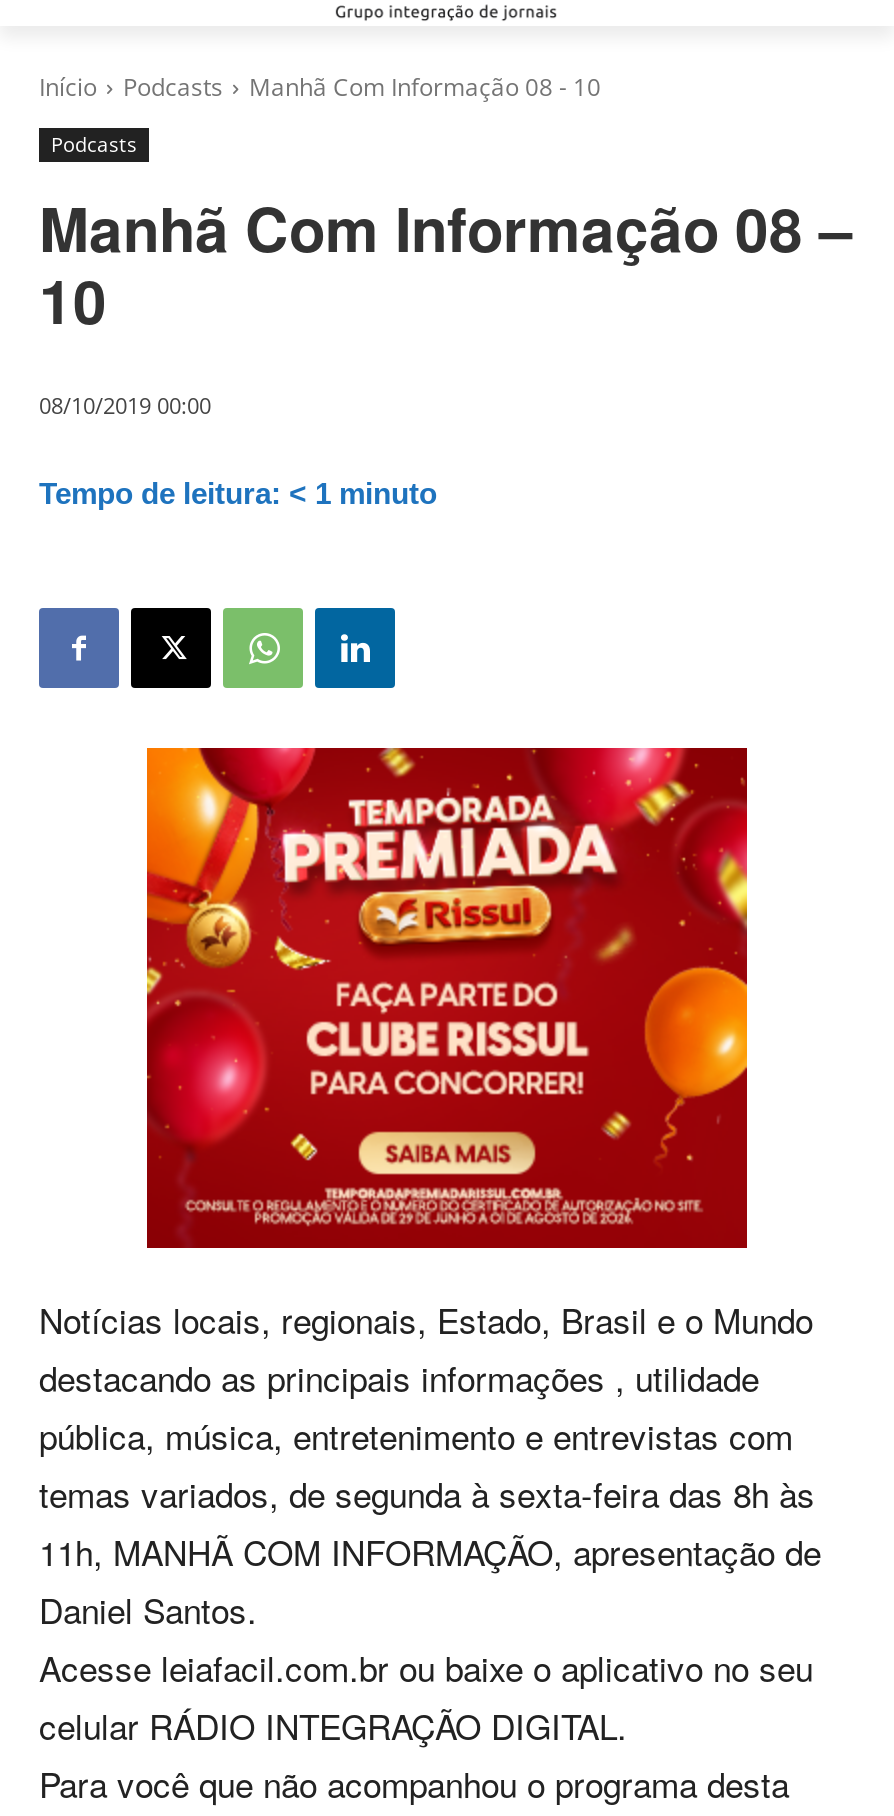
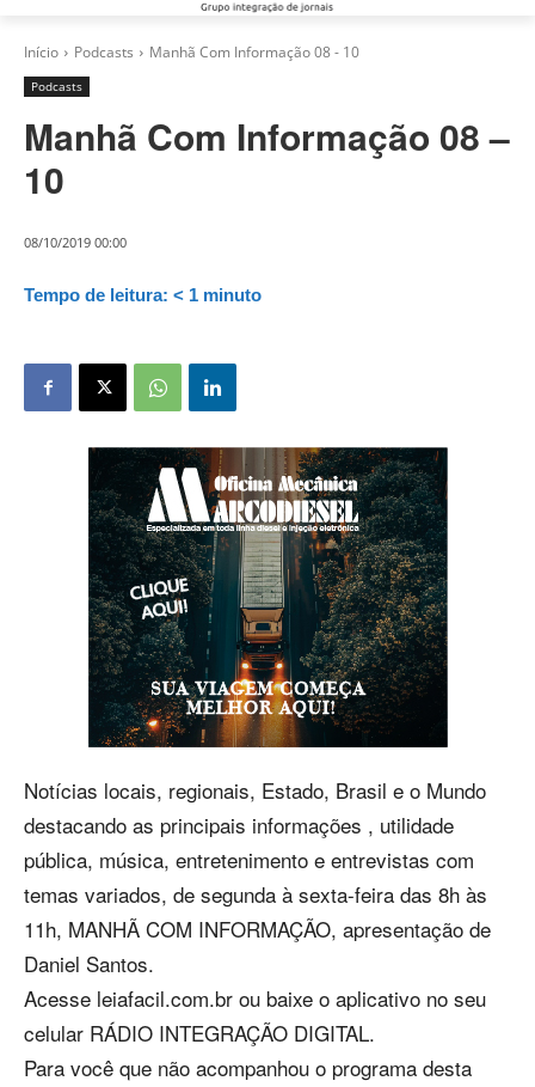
[145,746,749,1250] [image] -> [87,446,449,749] [image]

